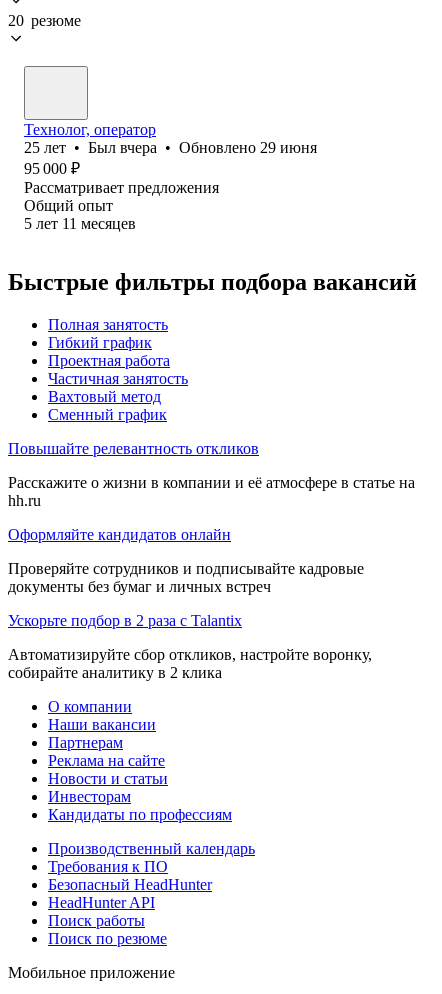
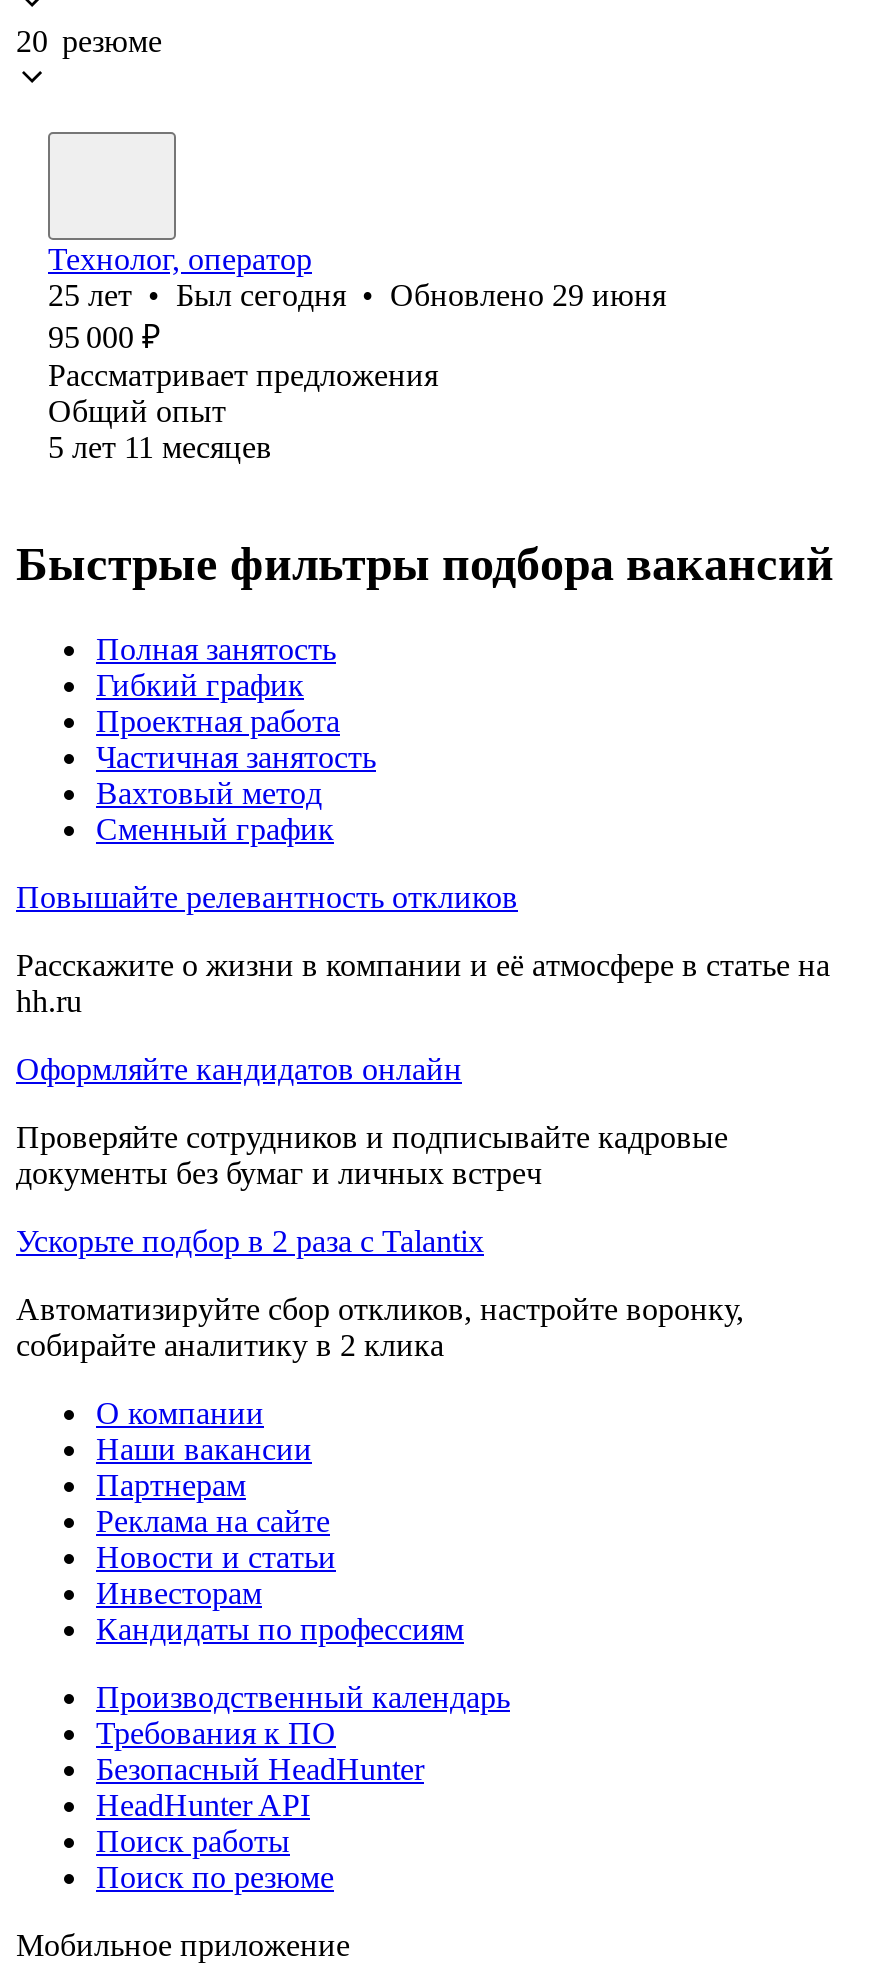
[24,139,317,156] 25 лет • Был вчера • Обновлено 29 июня -> [48,278,666,312] 25 лет • Был сегодня • Обновлено 29 июня

